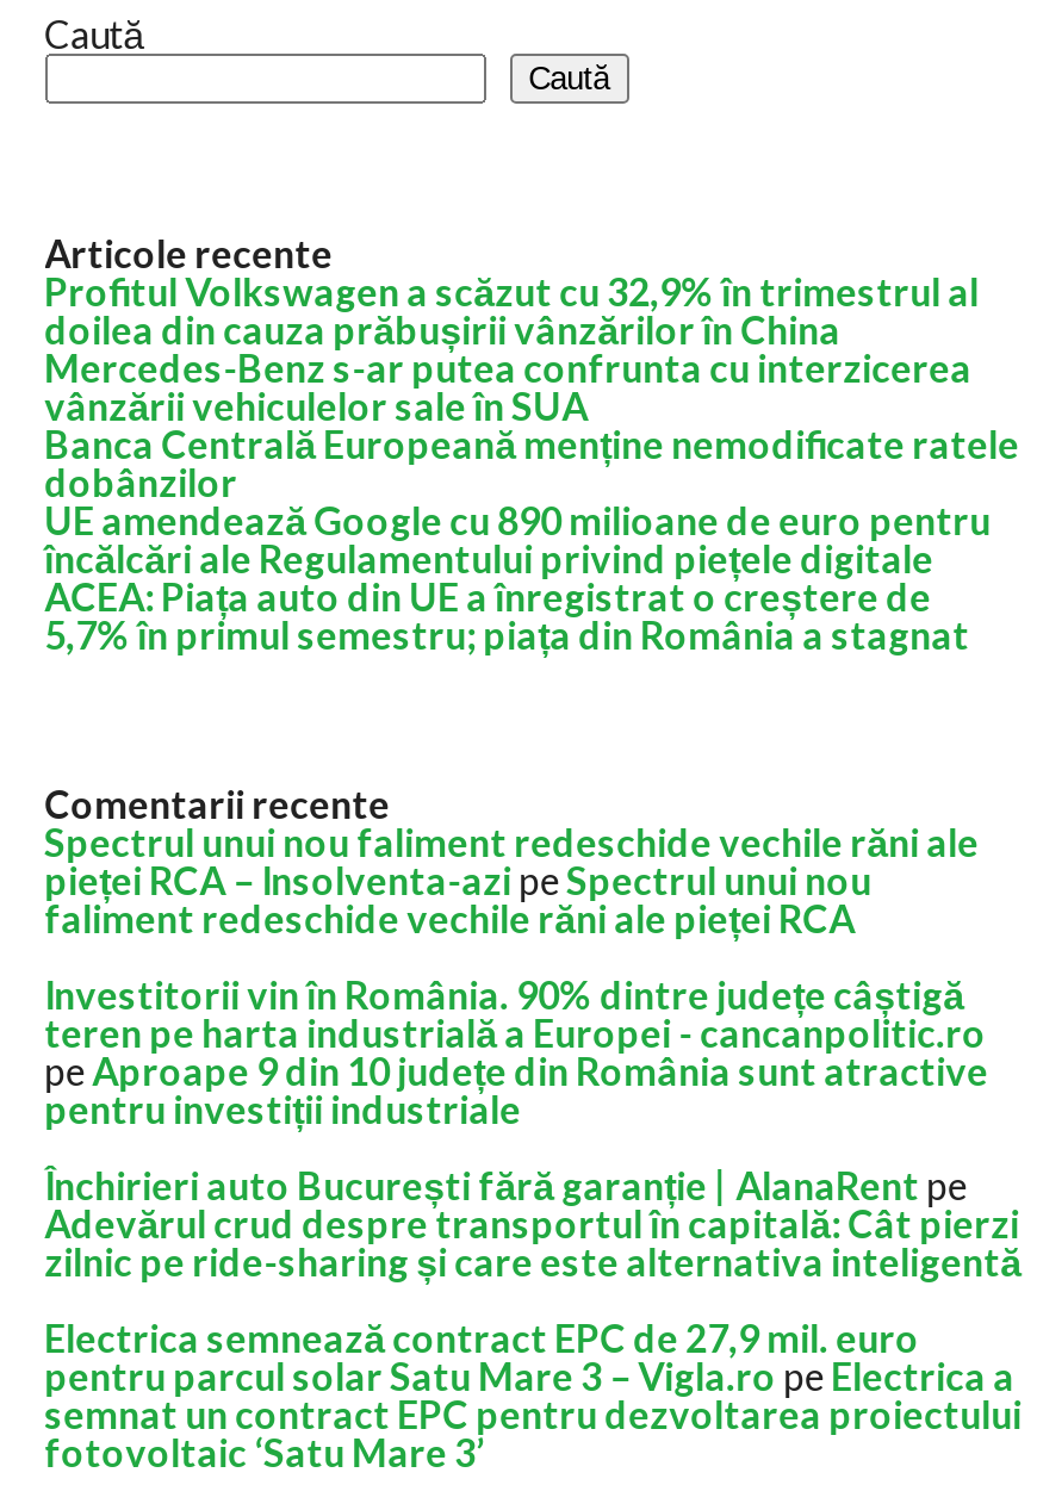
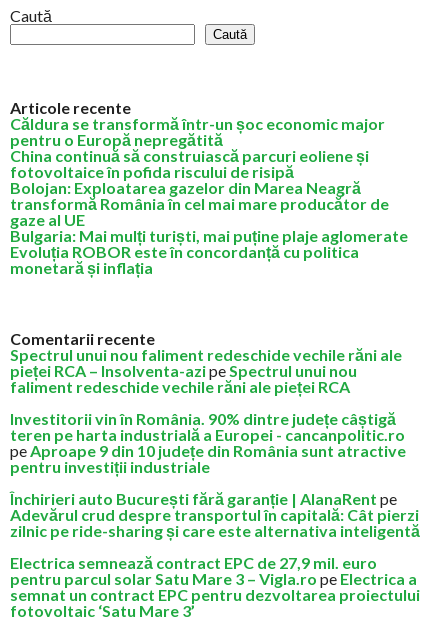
[45,268,1020,657] Profitul Volkswagen a scăzut cu 32,9% în trimestrul al | doilea din cauza prăbușirii vânzărilor în China | Mercedes-Benz s-ar putea confrunta cu interzicerea | vânzării vehiculelor sale în SUA | Banca Centrală Europeană menține nemodificate ratele | dobânzilor | UE amendează Google cu 890 milioane de euro pentru | încălcări ale Regulamentului privind piețele digitale | ACEA: Piața auto din UE a înregistrat o creștere de | 5,7% în primul semestru; piața din România a stagnat -> [10,114,408,277] Căldura se transformă într-un șoc economic major | pentru o Europă nepregătită | China continuă să construiască parcuri eoliene și | fotovoltaice în pofida riscului de risipă | Bolojan: Exploatarea gazelor din Marea Neagră | transformă România în cel mai mare producător de | gaze al UE | Bulgaria: Mai mulți turiști, mai puține plaje aglomerate | Evoluția ROBOR este în concordanță cu politica | monetară și inflația

